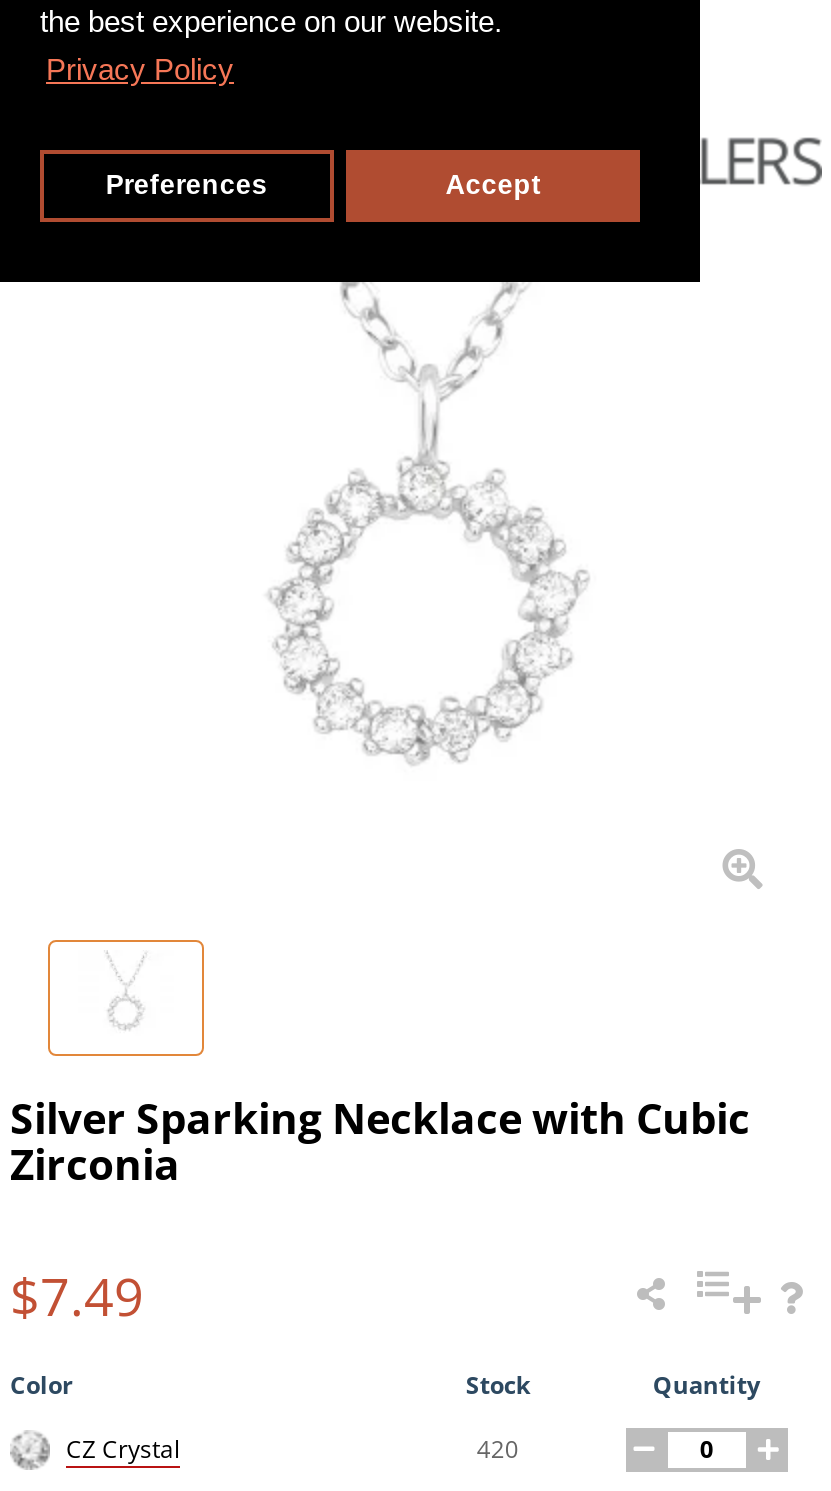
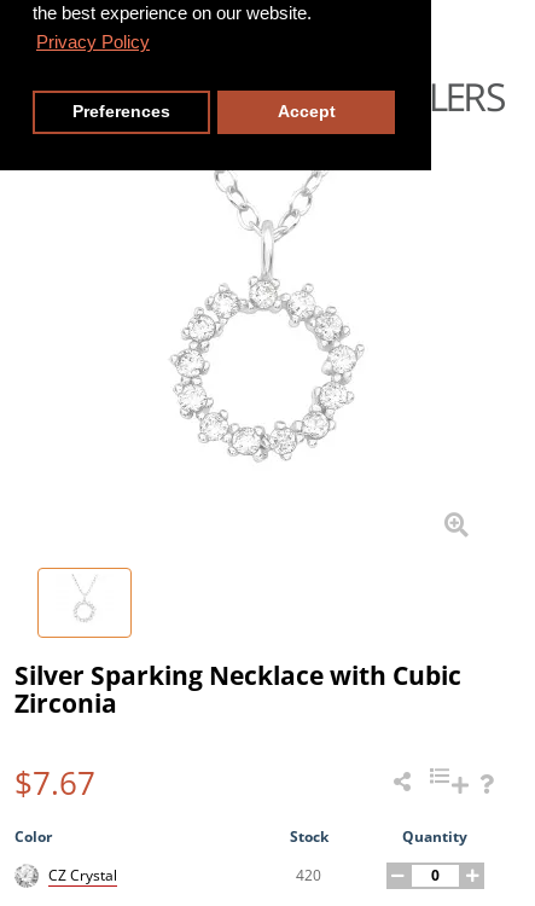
[10,1259,144,1331] $7.49 -> [14,761,95,804] $7.67

